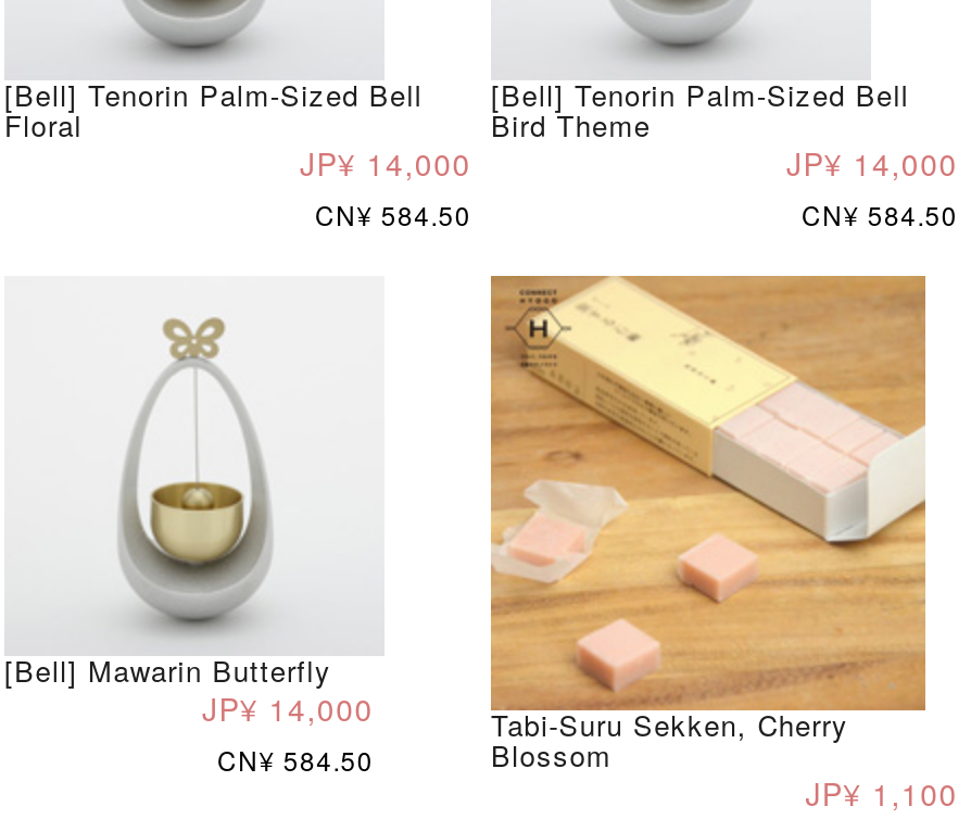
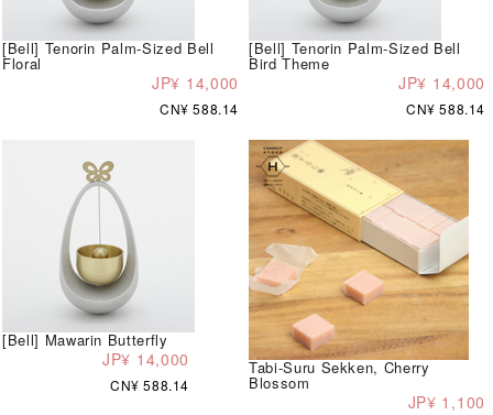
[315,195,471,232] CN¥ 584.50 -> [160,99,239,117] CN¥ 588.14
[802,195,958,232] CN¥ 584.50 -> [406,99,485,117] CN¥ 588.14
[217,740,374,777] CN¥ 584.50 -> [110,375,189,394] CN¥ 588.14

